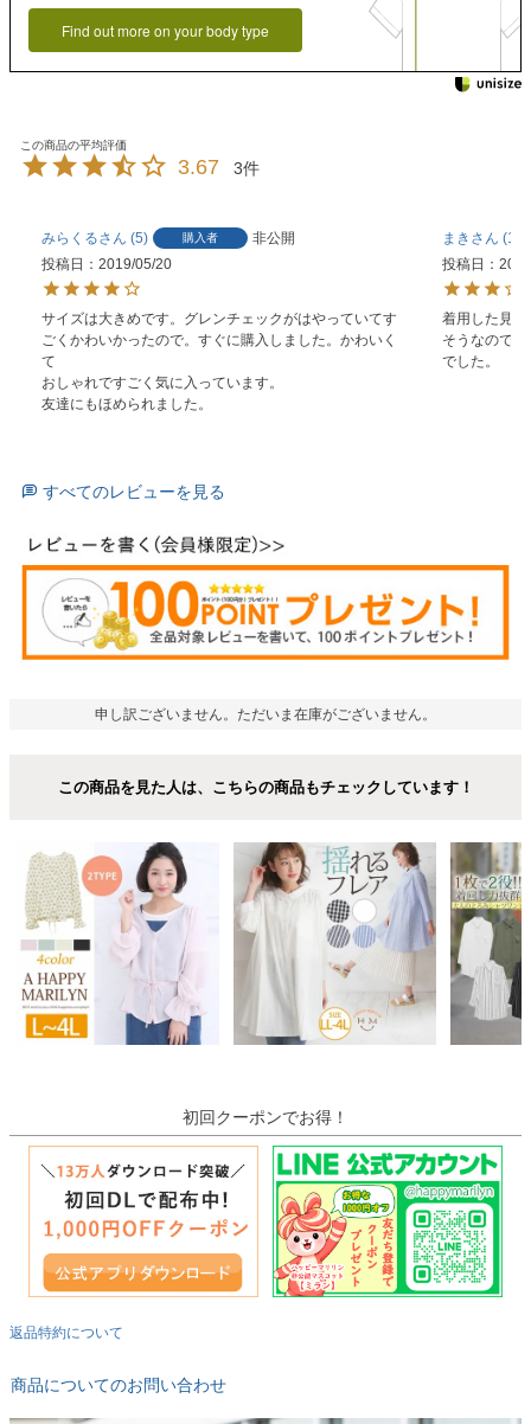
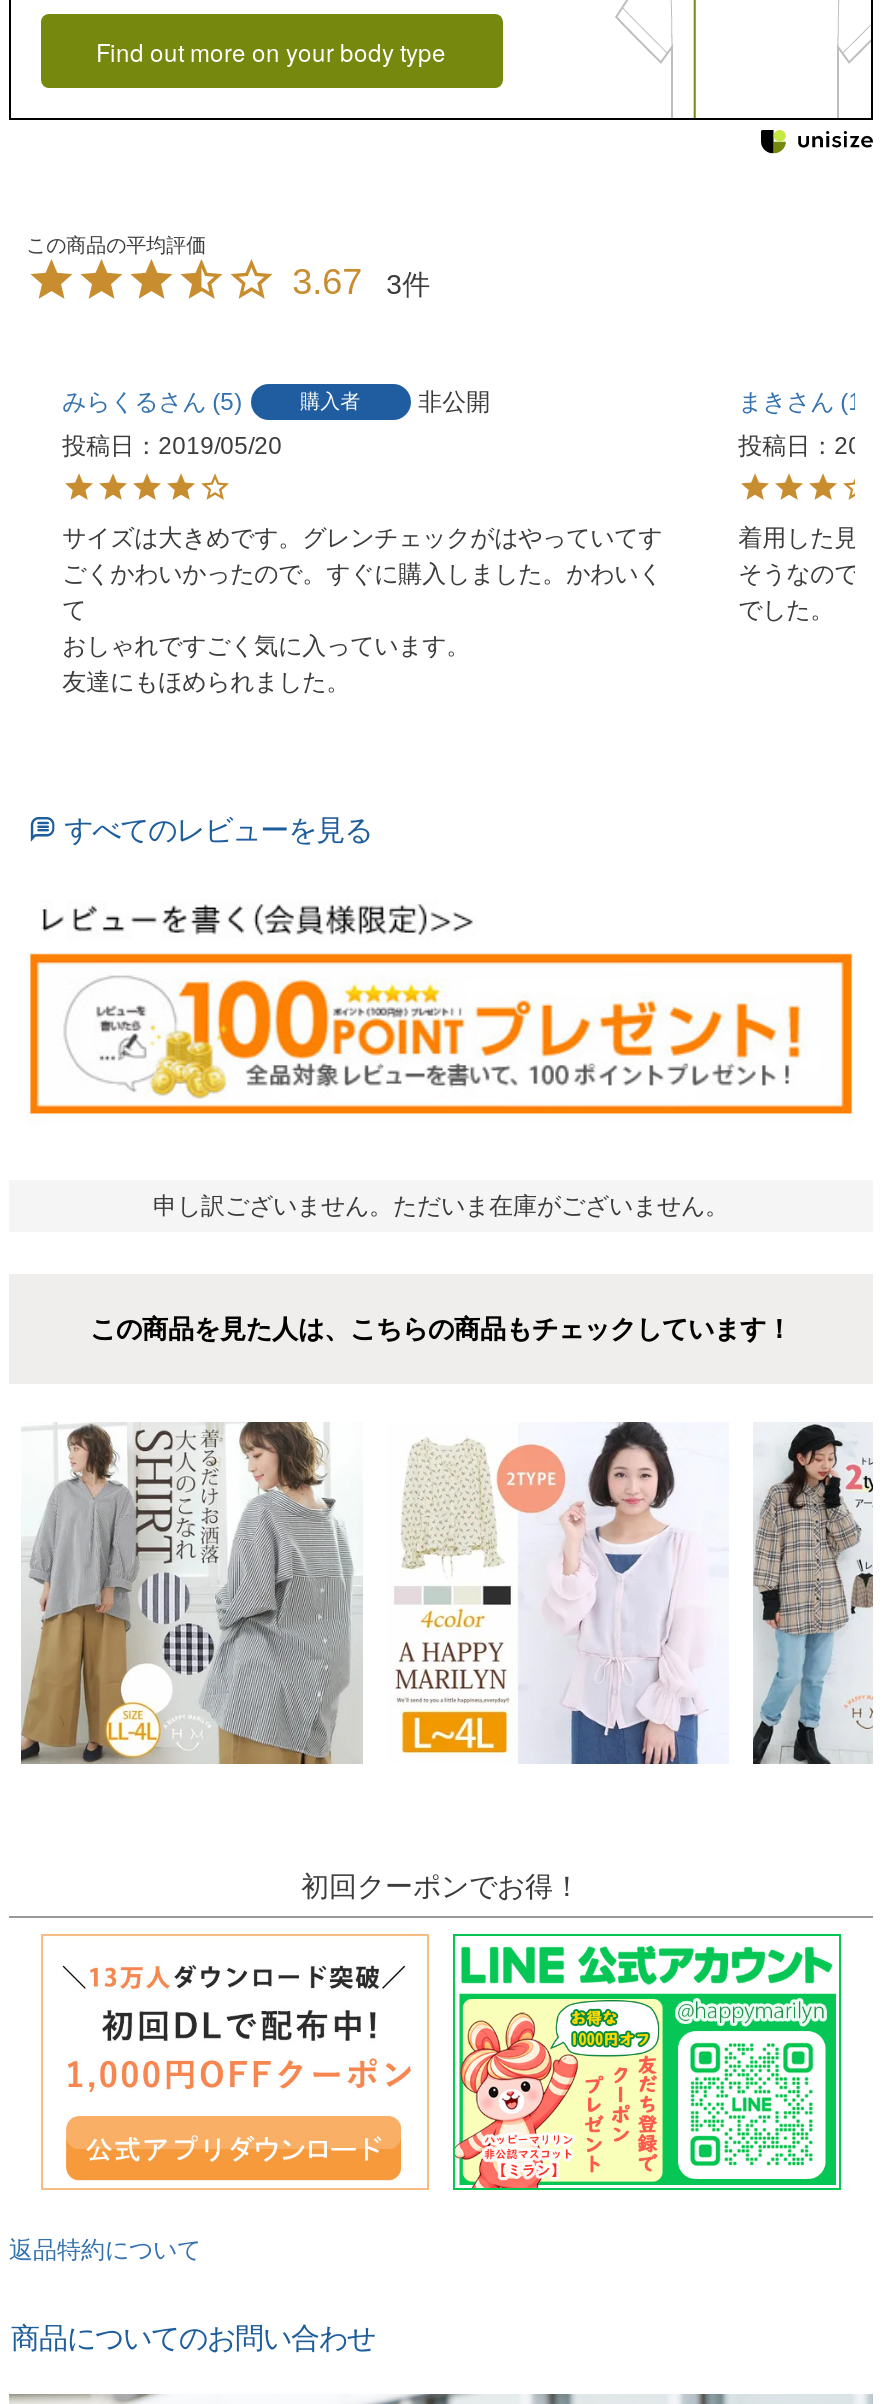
[17,842,218,1046] [image] -> [19,1420,363,1766] [image]
[233,841,437,1046] [image] -> [389,1420,729,1766] [image]
[449,841,523,1045] [image] -> [753,1422,873,1764] [image]

